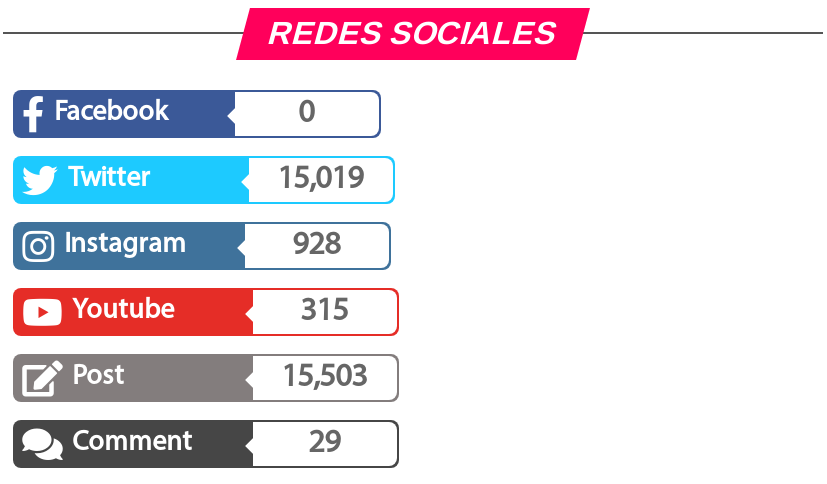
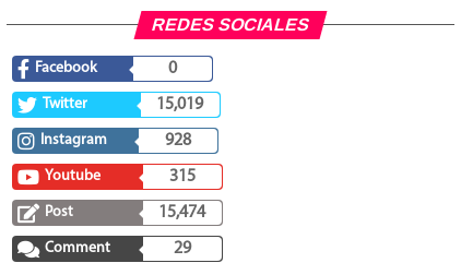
[281,362,367,394] 15,503 -> [159,204,206,222] 15,474

